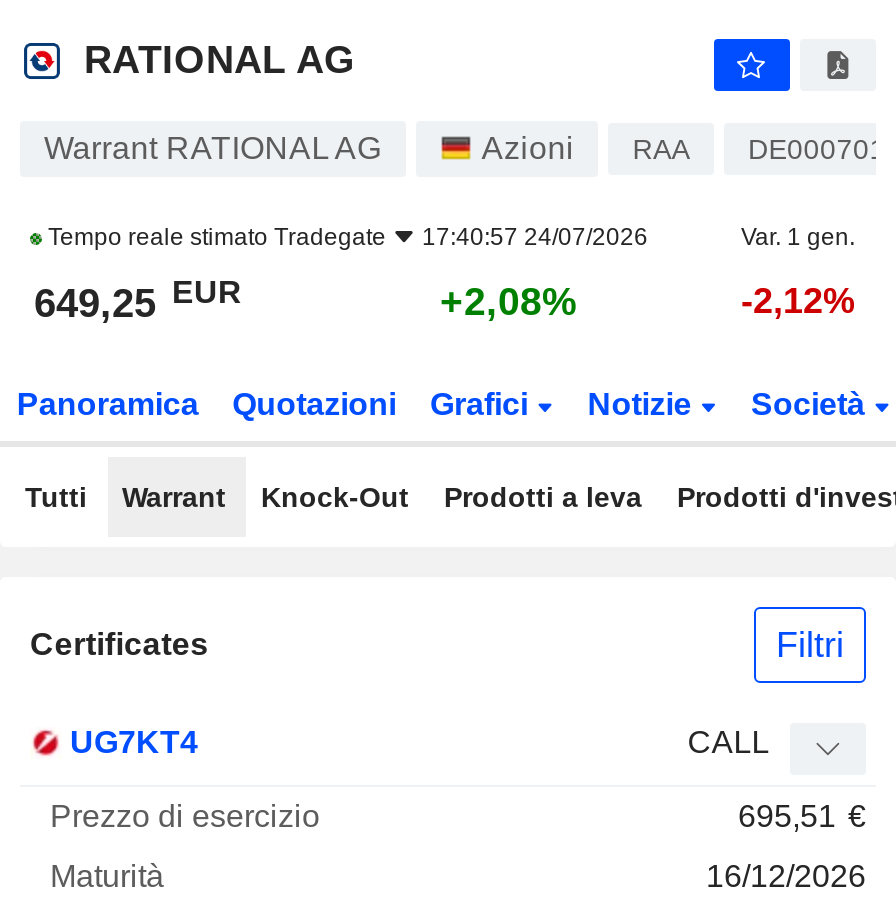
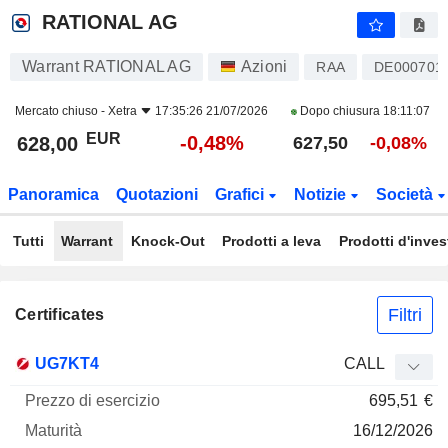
[42,223,855,251] Tempo reale stimato Tradegate | 17:40:57 24/07/2026 | Var. 1 gen. -> [15,104,430,118] Mercato chiuso - Xetra | 17:35:26 21/07/2026 | Dopo chiusura 18:11:07
[34,274,855,325] 649,25 EUR | +2,08% | -2,12% -> [17,129,426,155] 628,00 EUR | -0,48% | 627,50 | -0,08%

